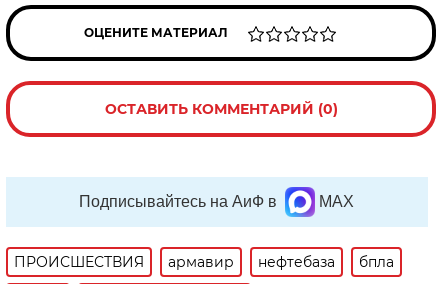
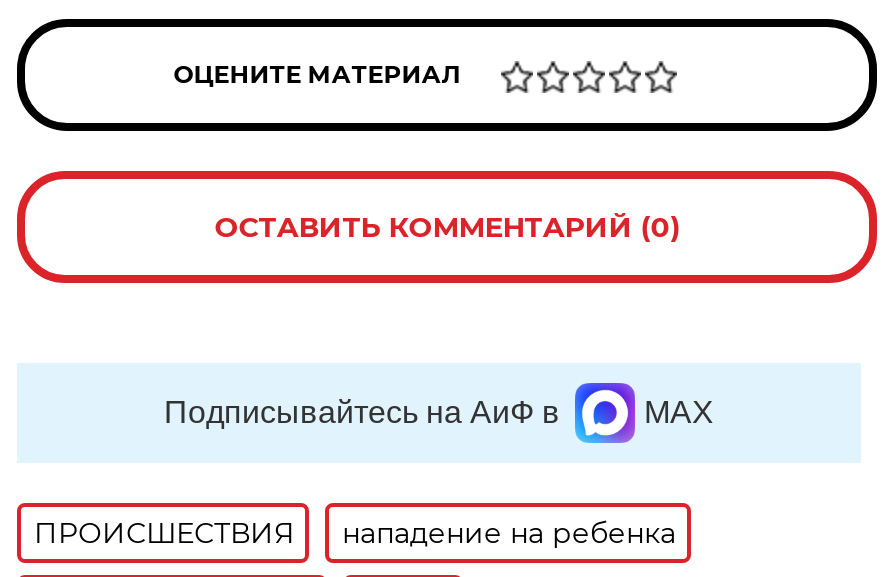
[168,253,394,271] армавир | нефтебаза | бпла -> [342,515,676,551] нападение на ребенка

